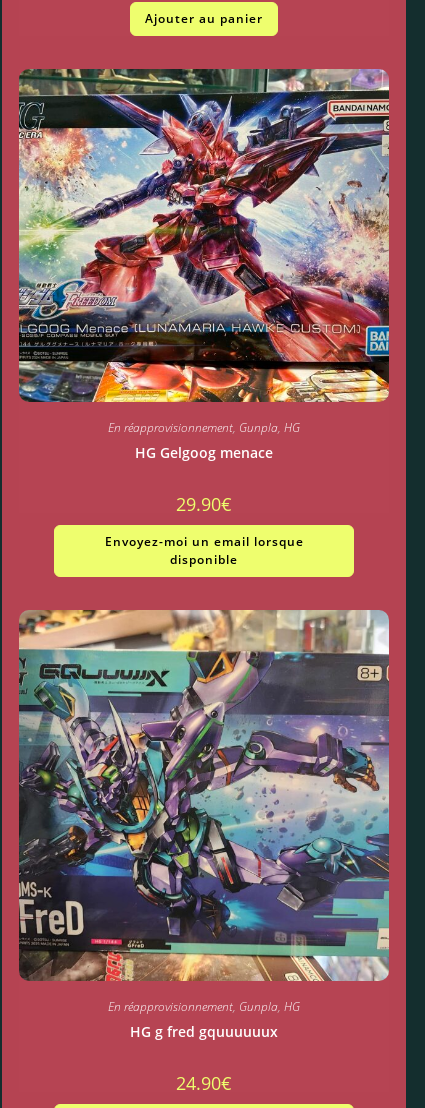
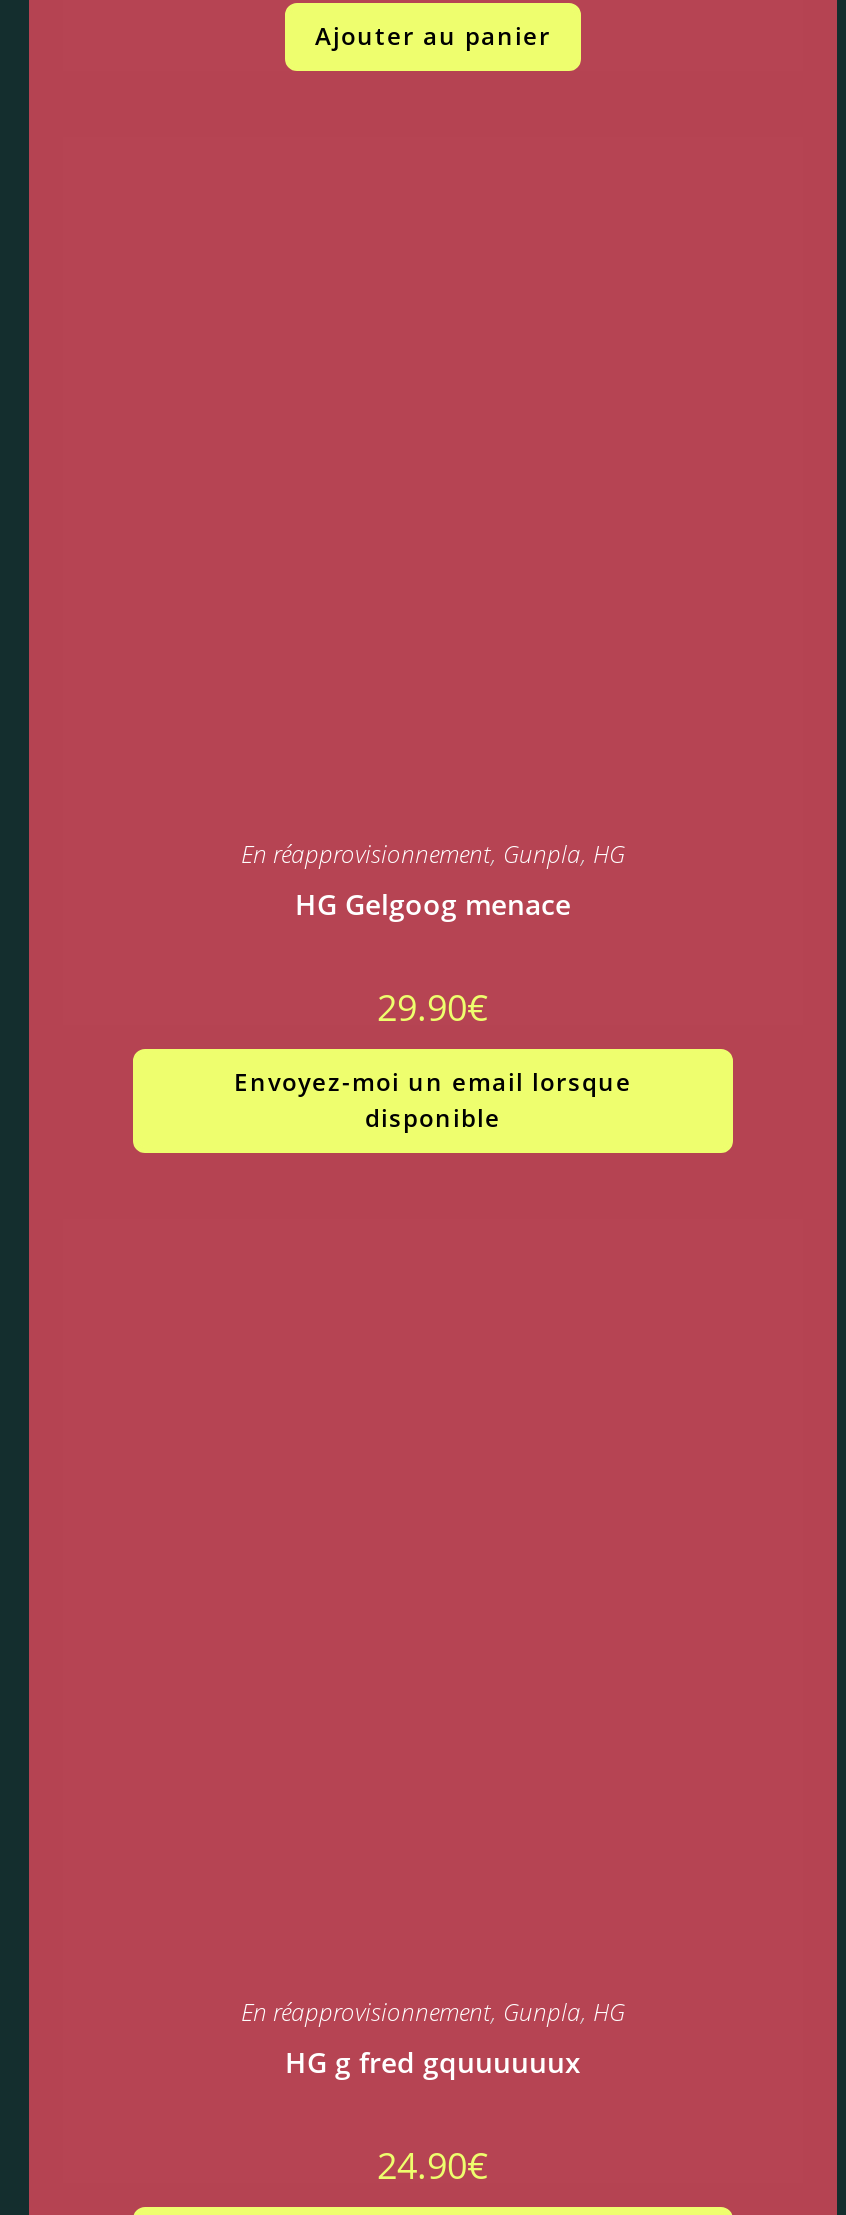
[18,68,390,403] [image] -> none
[18,609,390,982] [image] -> none

